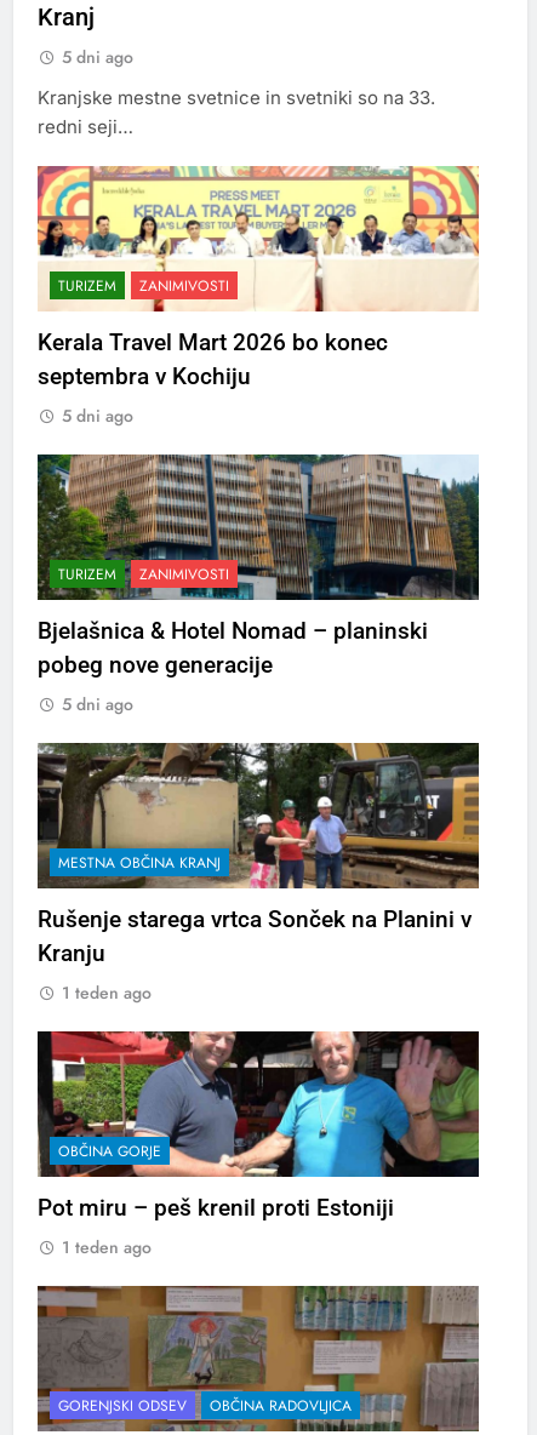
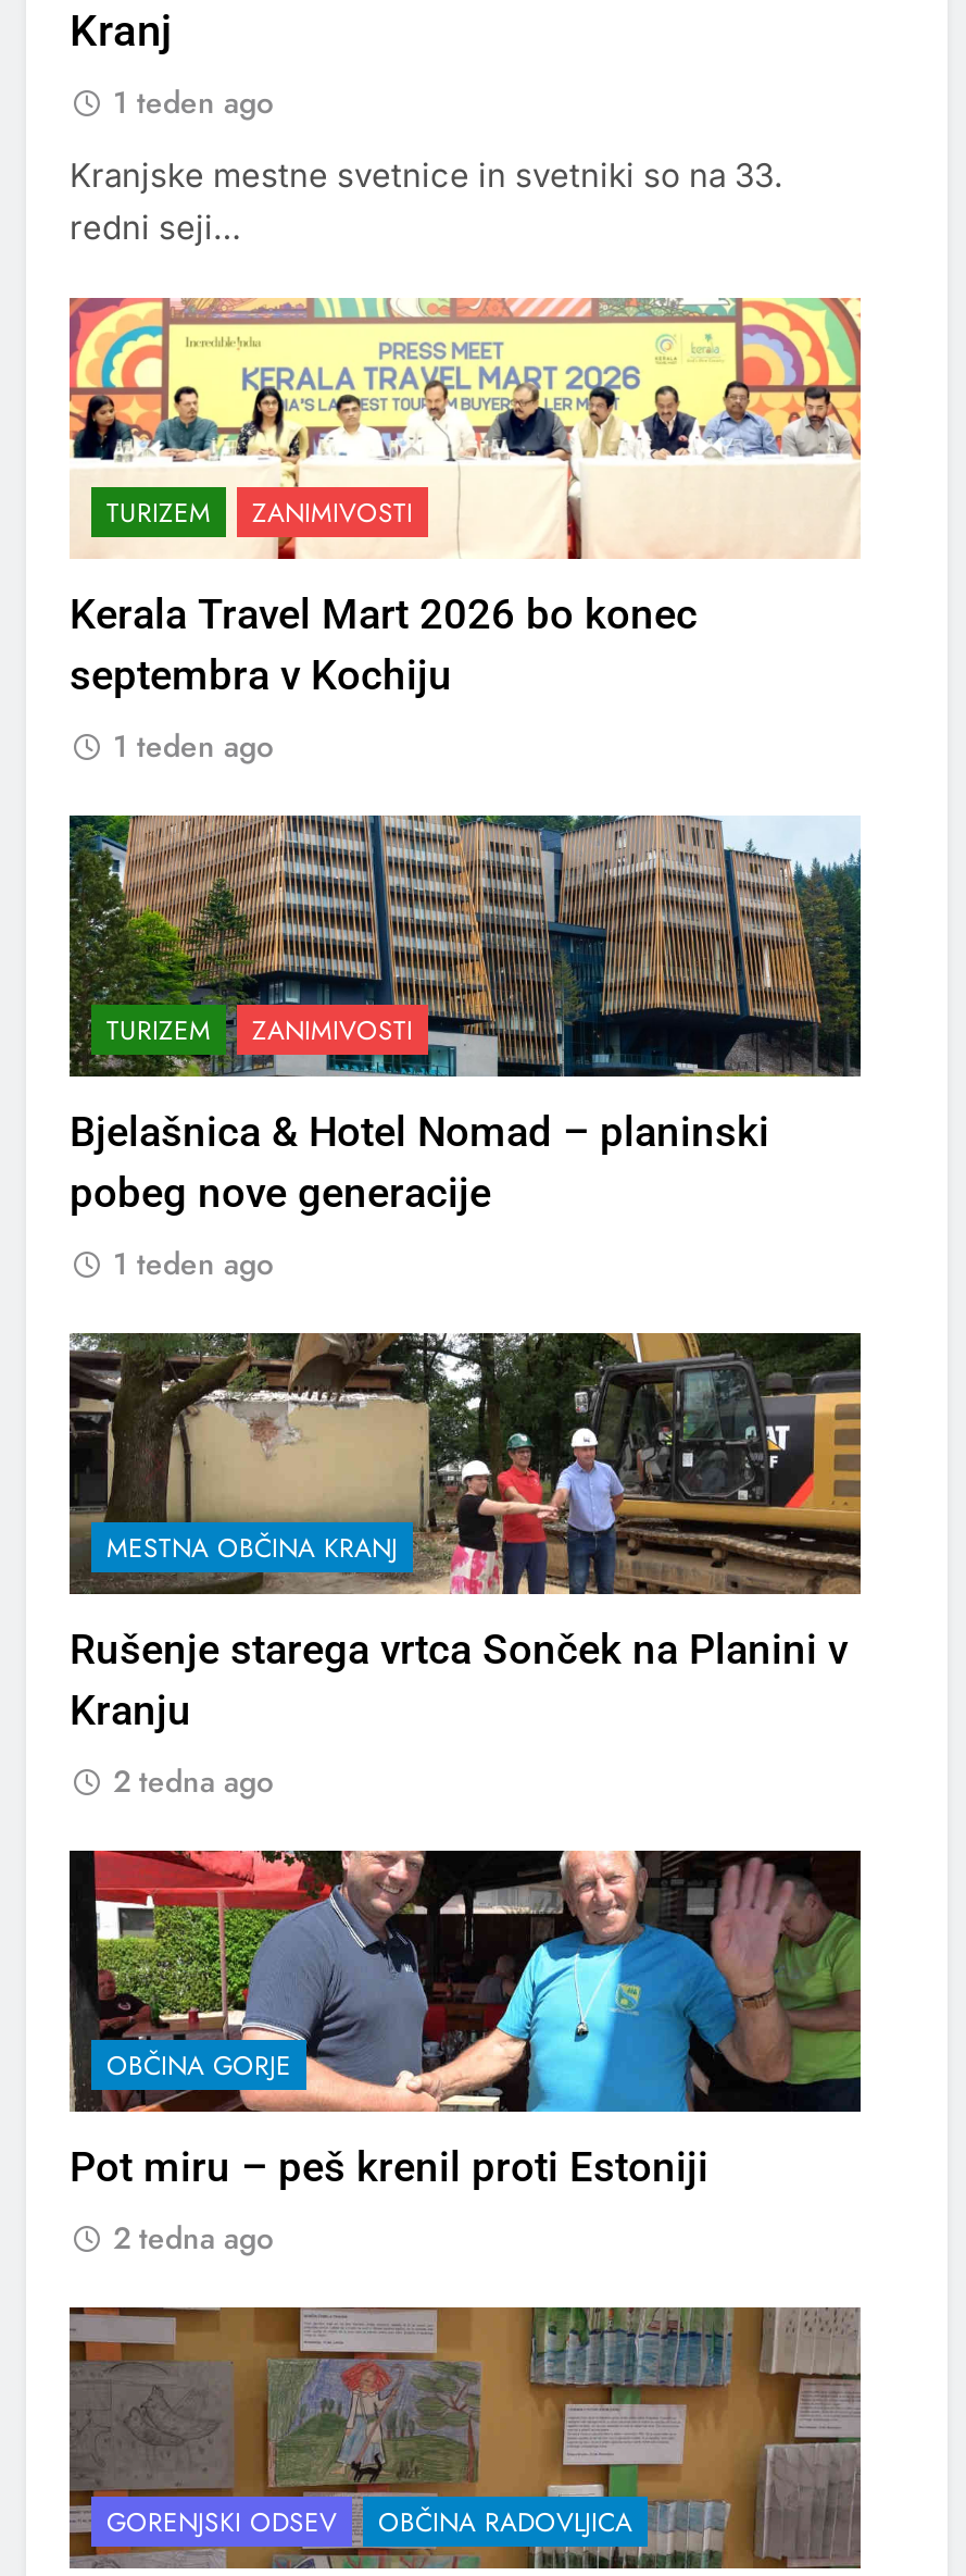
[62,45,133,69] 5 dni ago -> [113,80,274,124] 1 teden ago
[62,403,133,428] 5 dni ago -> [113,724,274,767] 1 teden ago
[62,692,133,716] 5 dni ago -> [113,1242,274,1285] 1 teden ago
[62,980,152,1005] 1 teden ago -> [113,1759,274,1803] 2 tedna ago
[62,1235,152,1259] 1 teden ago -> [113,2216,274,2259] 2 tedna ago

